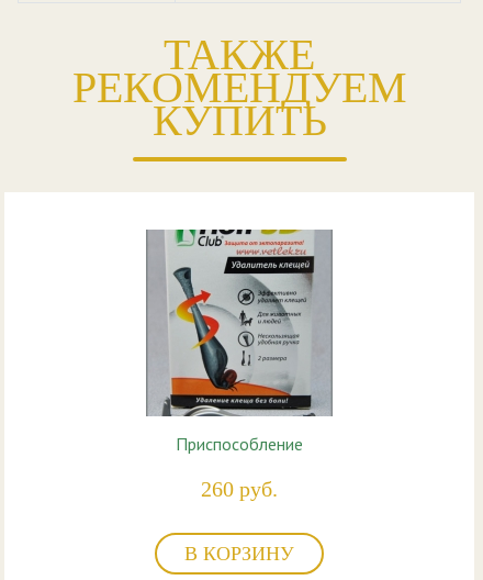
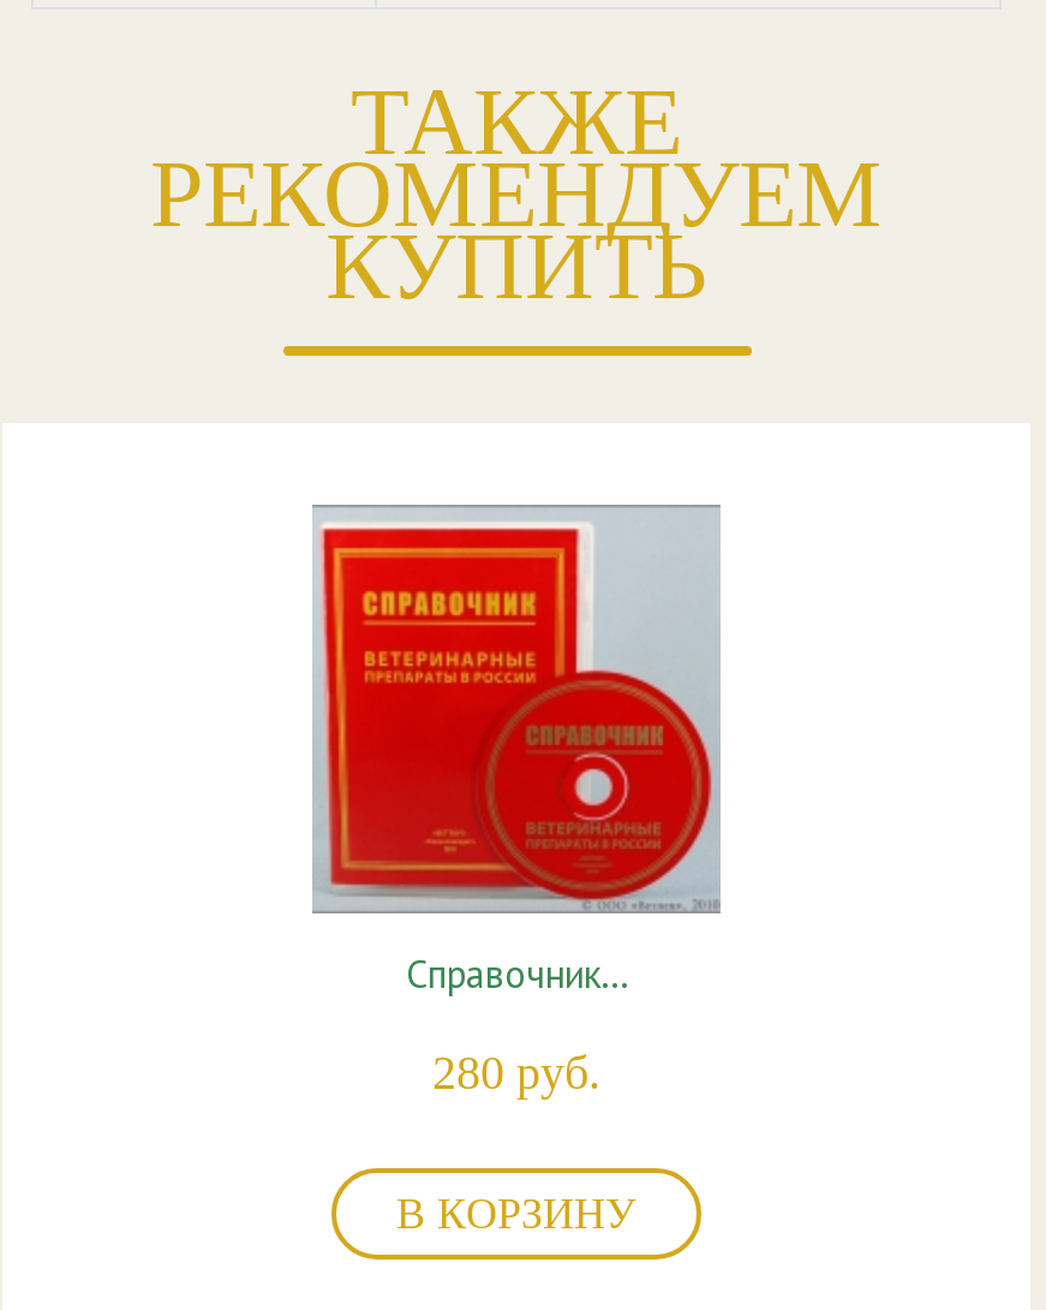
[146,228,333,455] [image] | Приспособление -> [315,505,718,998] [image] | Справочник…
[201,477,278,501] 260 руб. -> [432,1046,600,1098] 280 руб.

